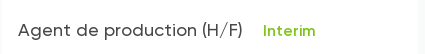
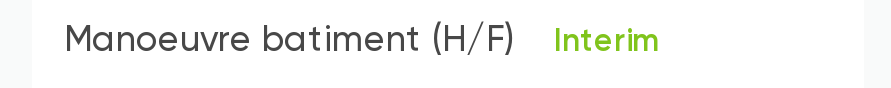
[18,19,243,40] Agent de production (H/F) -> [64,17,514,59] Manoeuvre batiment (H/F)

